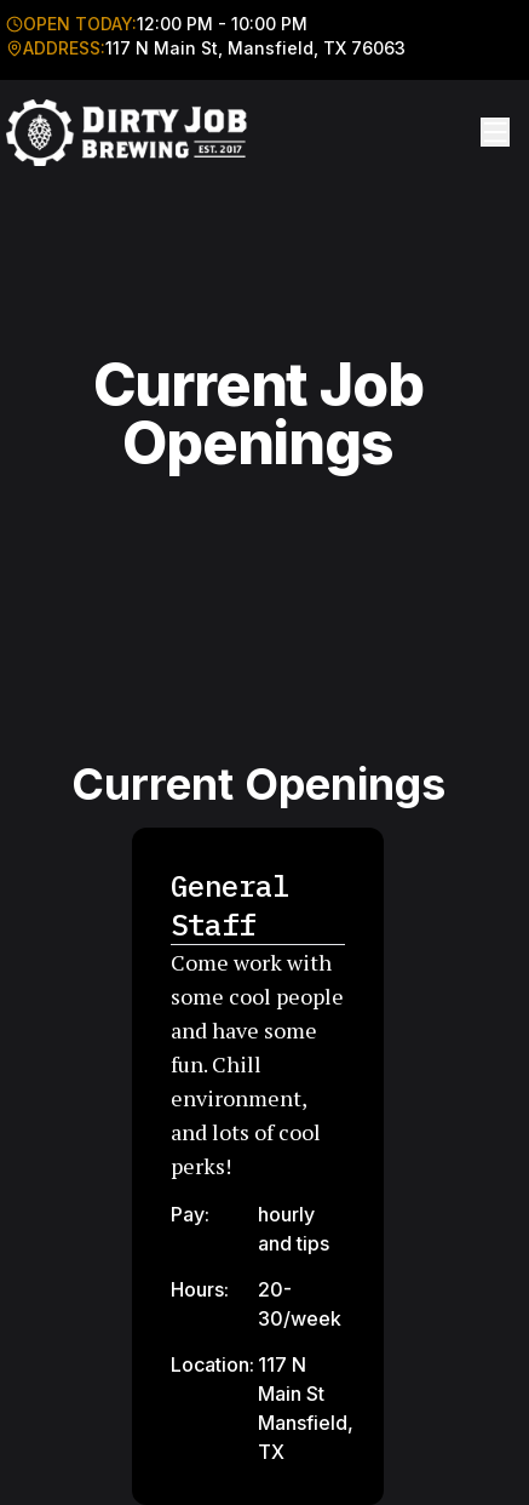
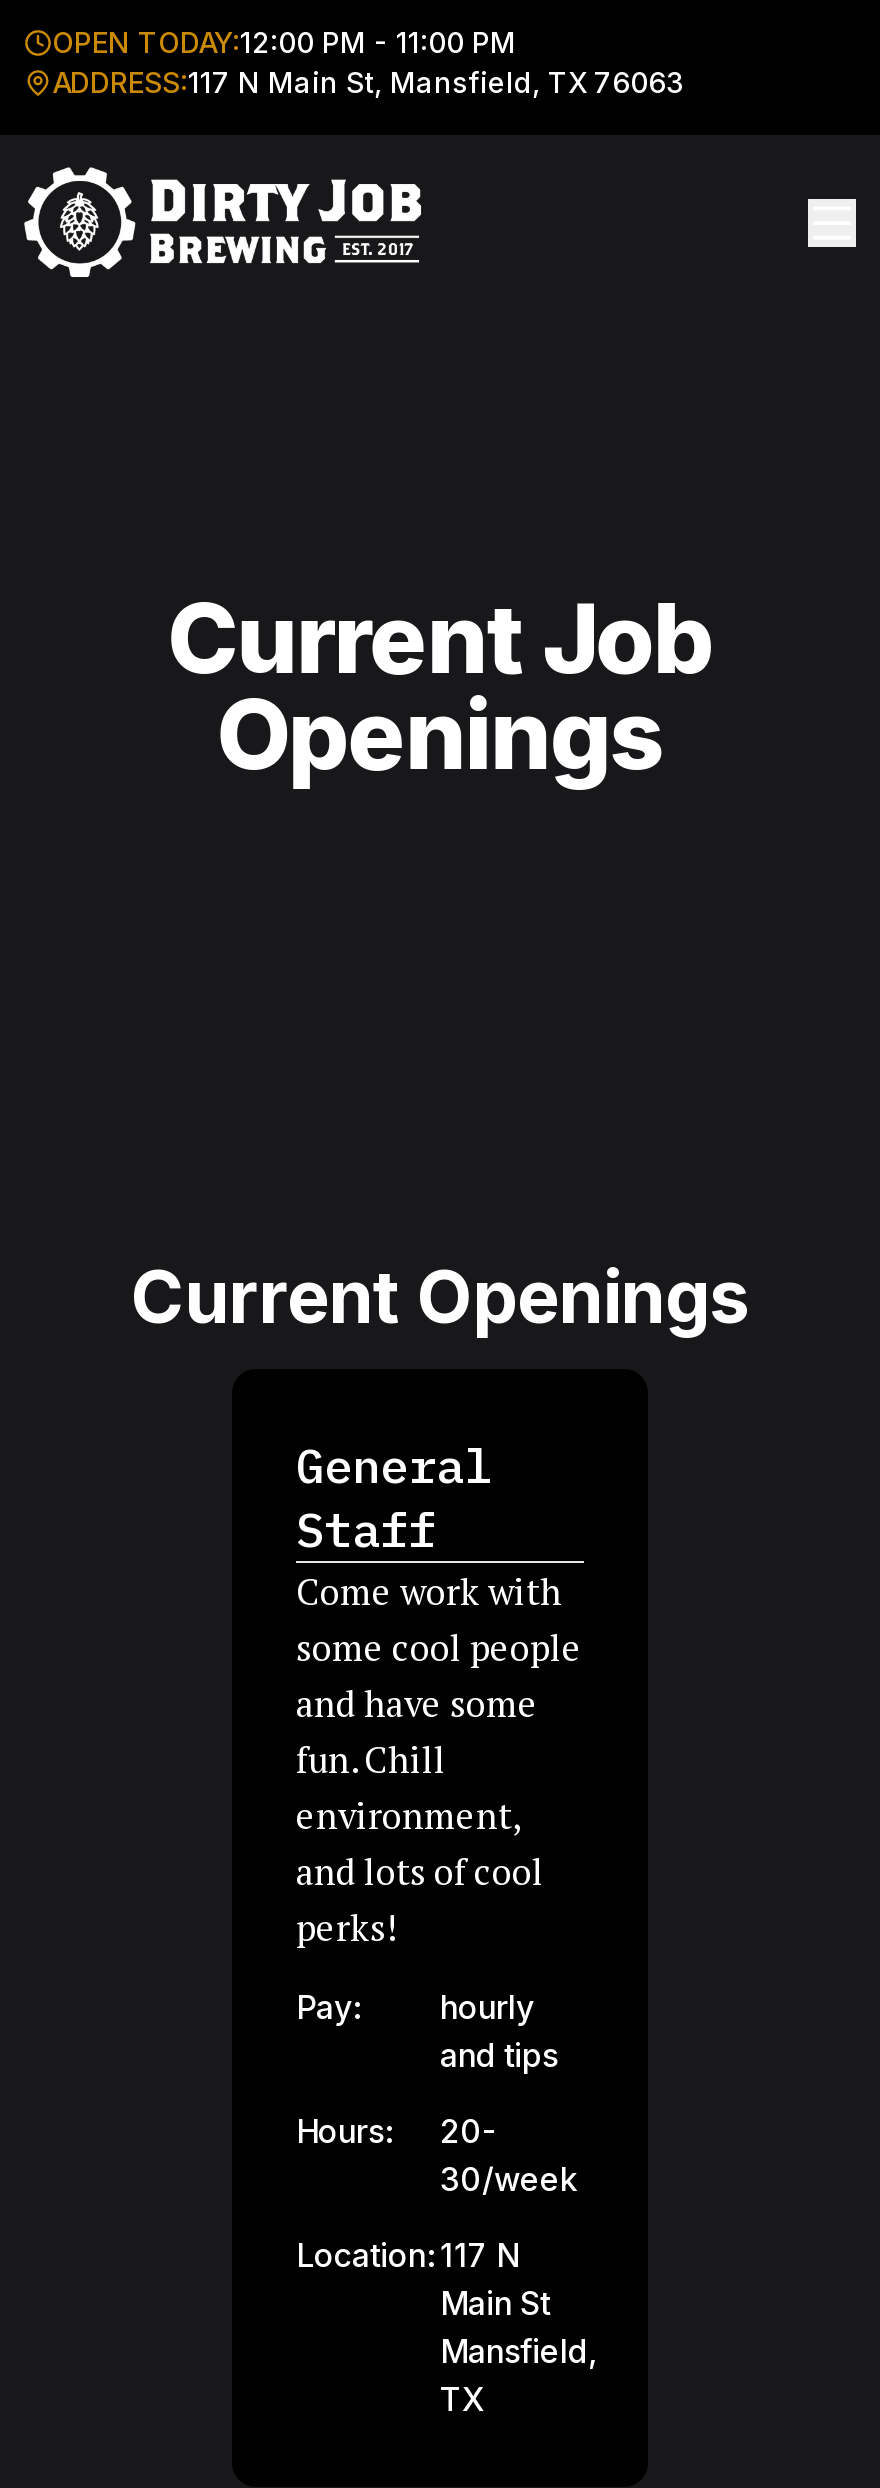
[23,13,307,34] OPEN TODAY:12:00 PM - 10:00 PM -> [52,25,516,59] OPEN TODAY:12:00 PM - 11:00 PM

